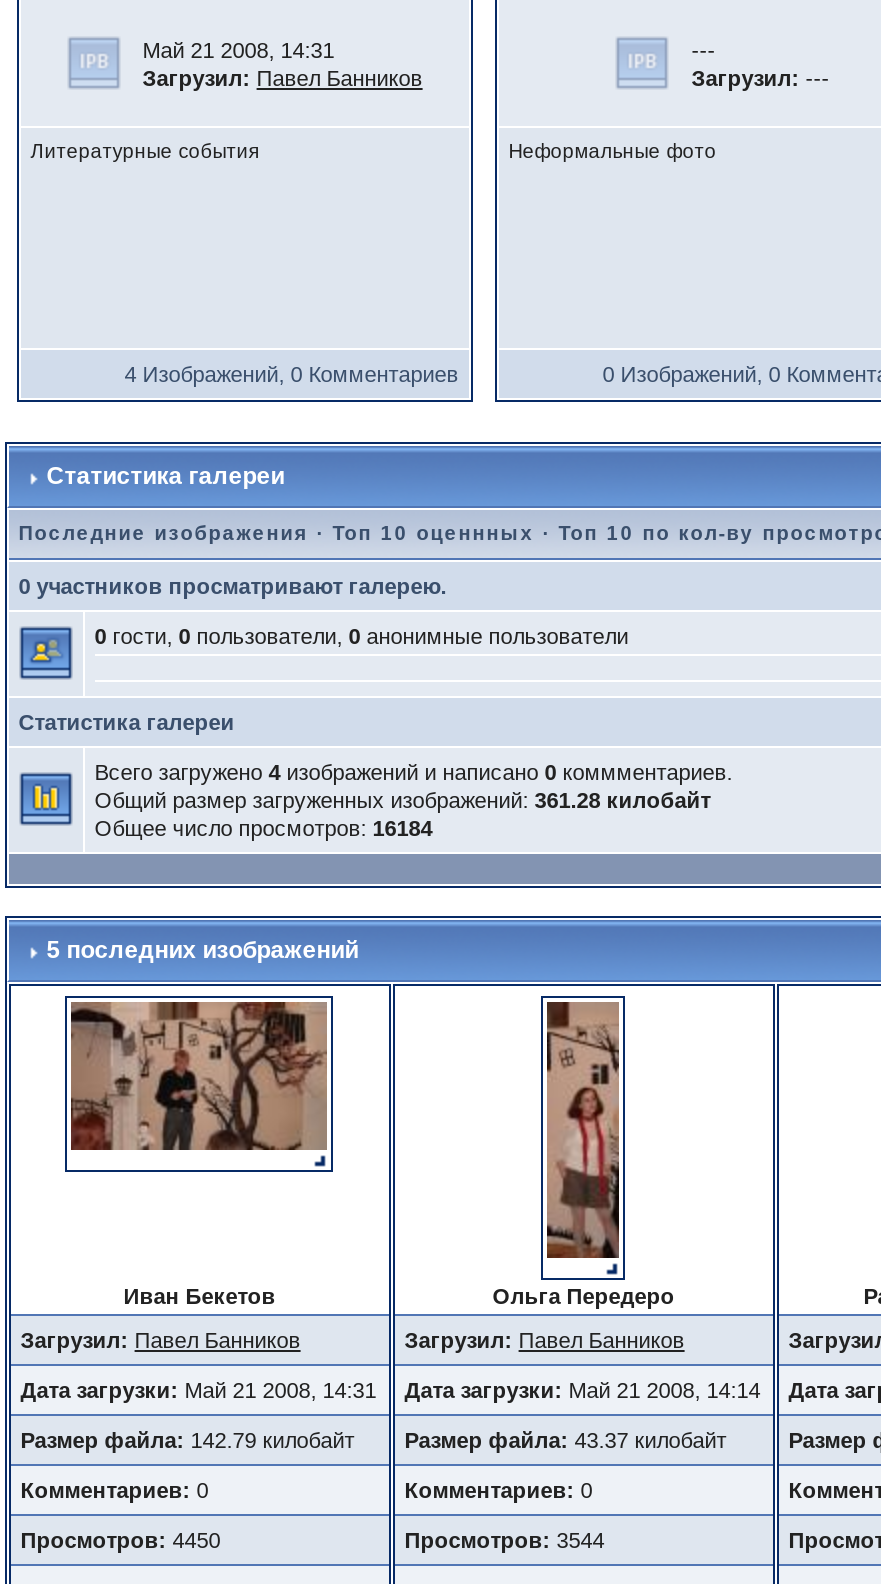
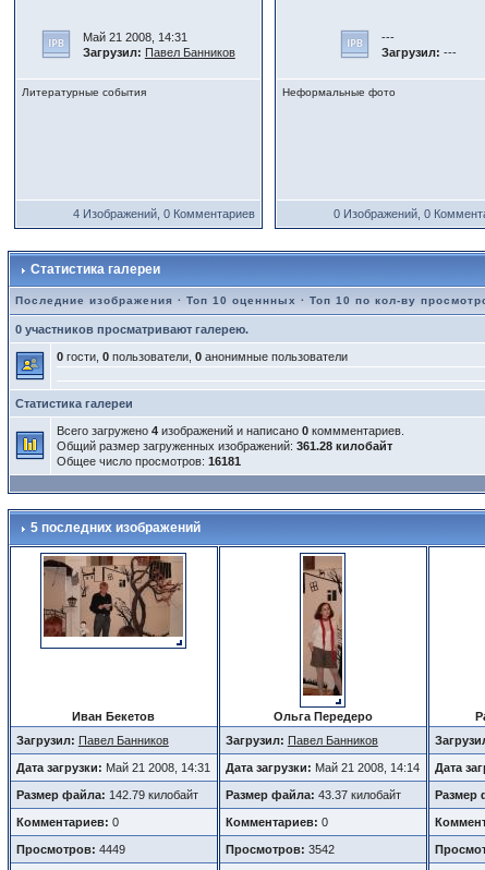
[95,816,433,840] Общее число просмотров: 16184 -> [56,455,241,468] Общее число просмотров: 16181
[21,1528,221,1552] Просмотров: 4450 -> [16,843,125,856] Просмотров: 4449
[405,1528,605,1552] Просмотров: 3544 -> [225,843,334,856] Просмотров: 3542

